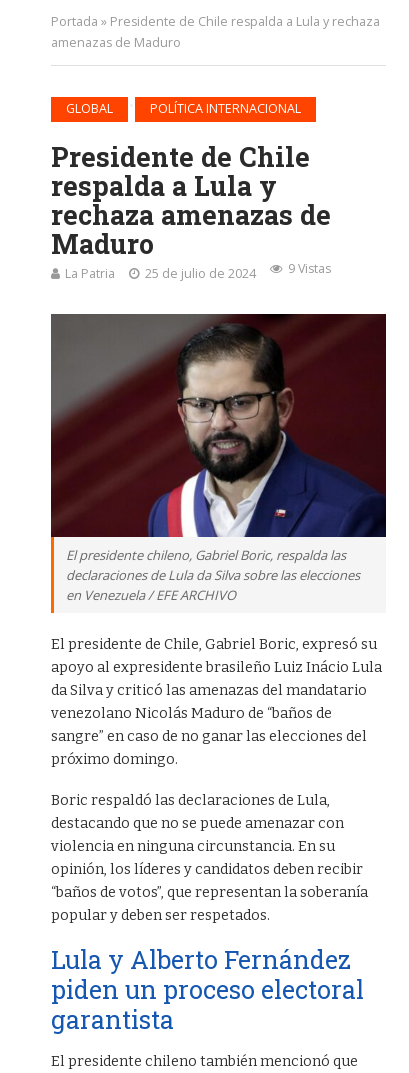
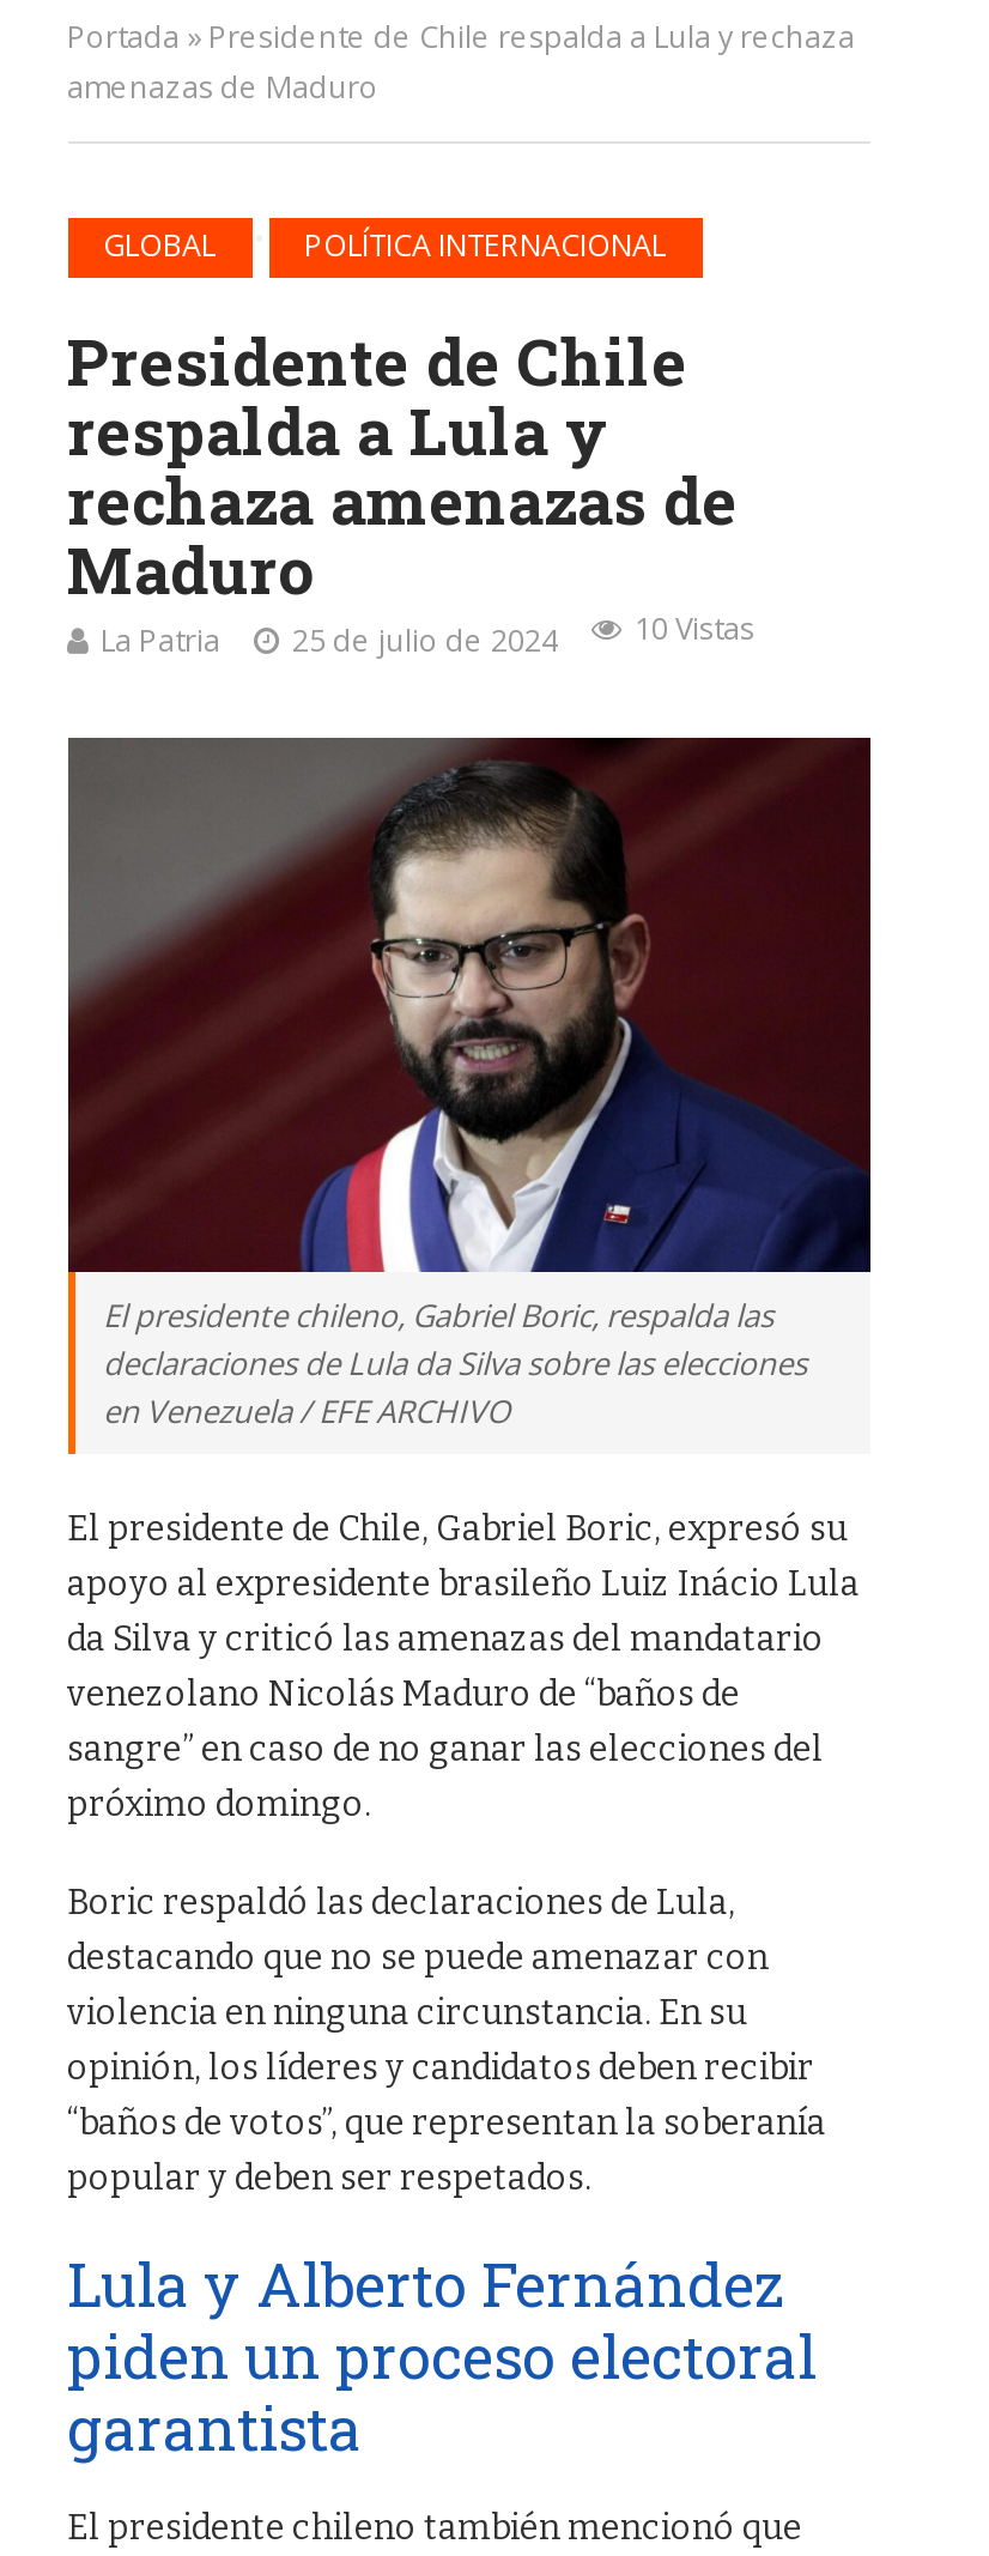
[64,260,330,282] La Patria 25 de julio de 2024 9 Vistas -> [101,608,754,661] La Patria 25 de julio de 2024 10 Vistas

